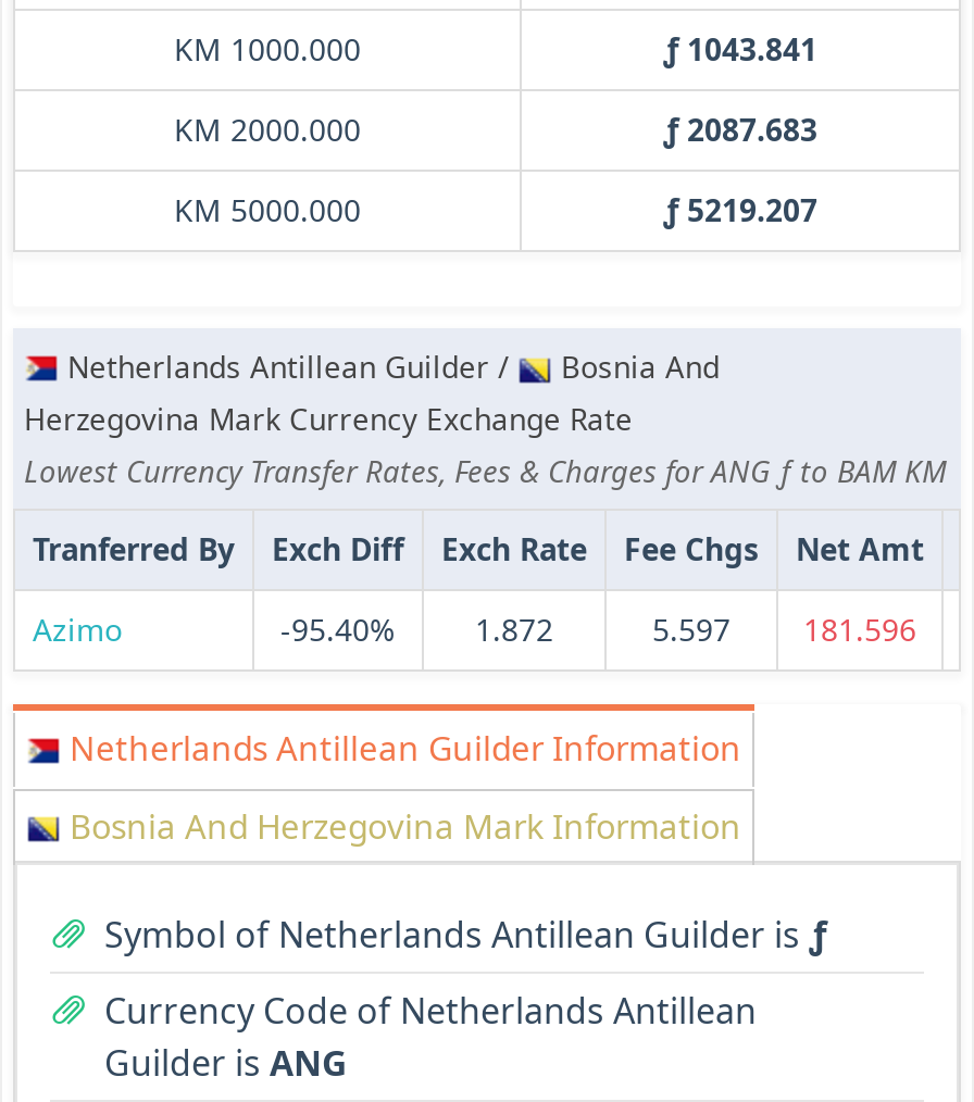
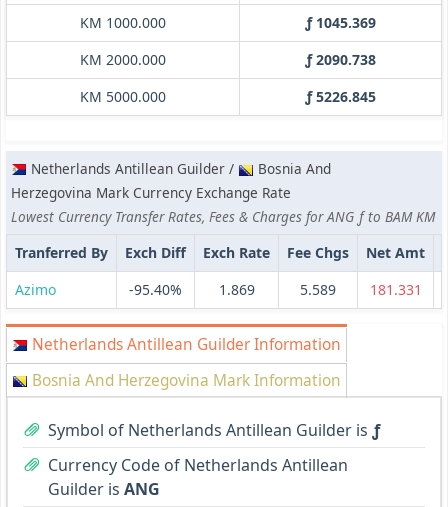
[663,29,817,70] ƒ 1043.841 -> [305,13,376,32] ƒ 1045.369
[663,109,817,151] ƒ 2087.683 -> [305,50,376,69] ƒ 2090.738
[663,190,817,231] ƒ 5219.207 -> [305,87,376,106] ƒ 5226.845
[280,609,553,651] -95.40% 1.872 -> [129,280,254,299] -95.40% 1.869
[652,609,730,651] 5.597 -> [300,280,336,299] 5.589
[803,609,916,651] 181.596 -> [369,280,421,299] 181.331

